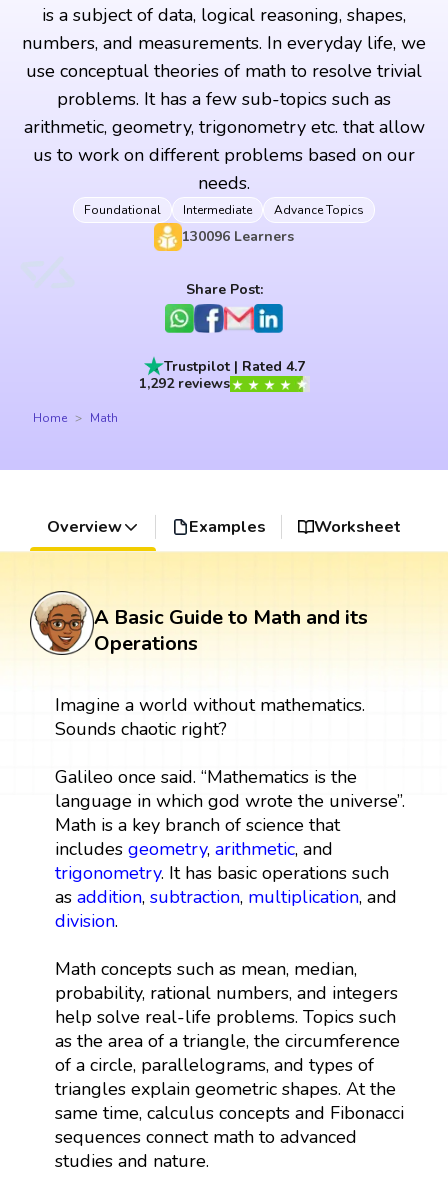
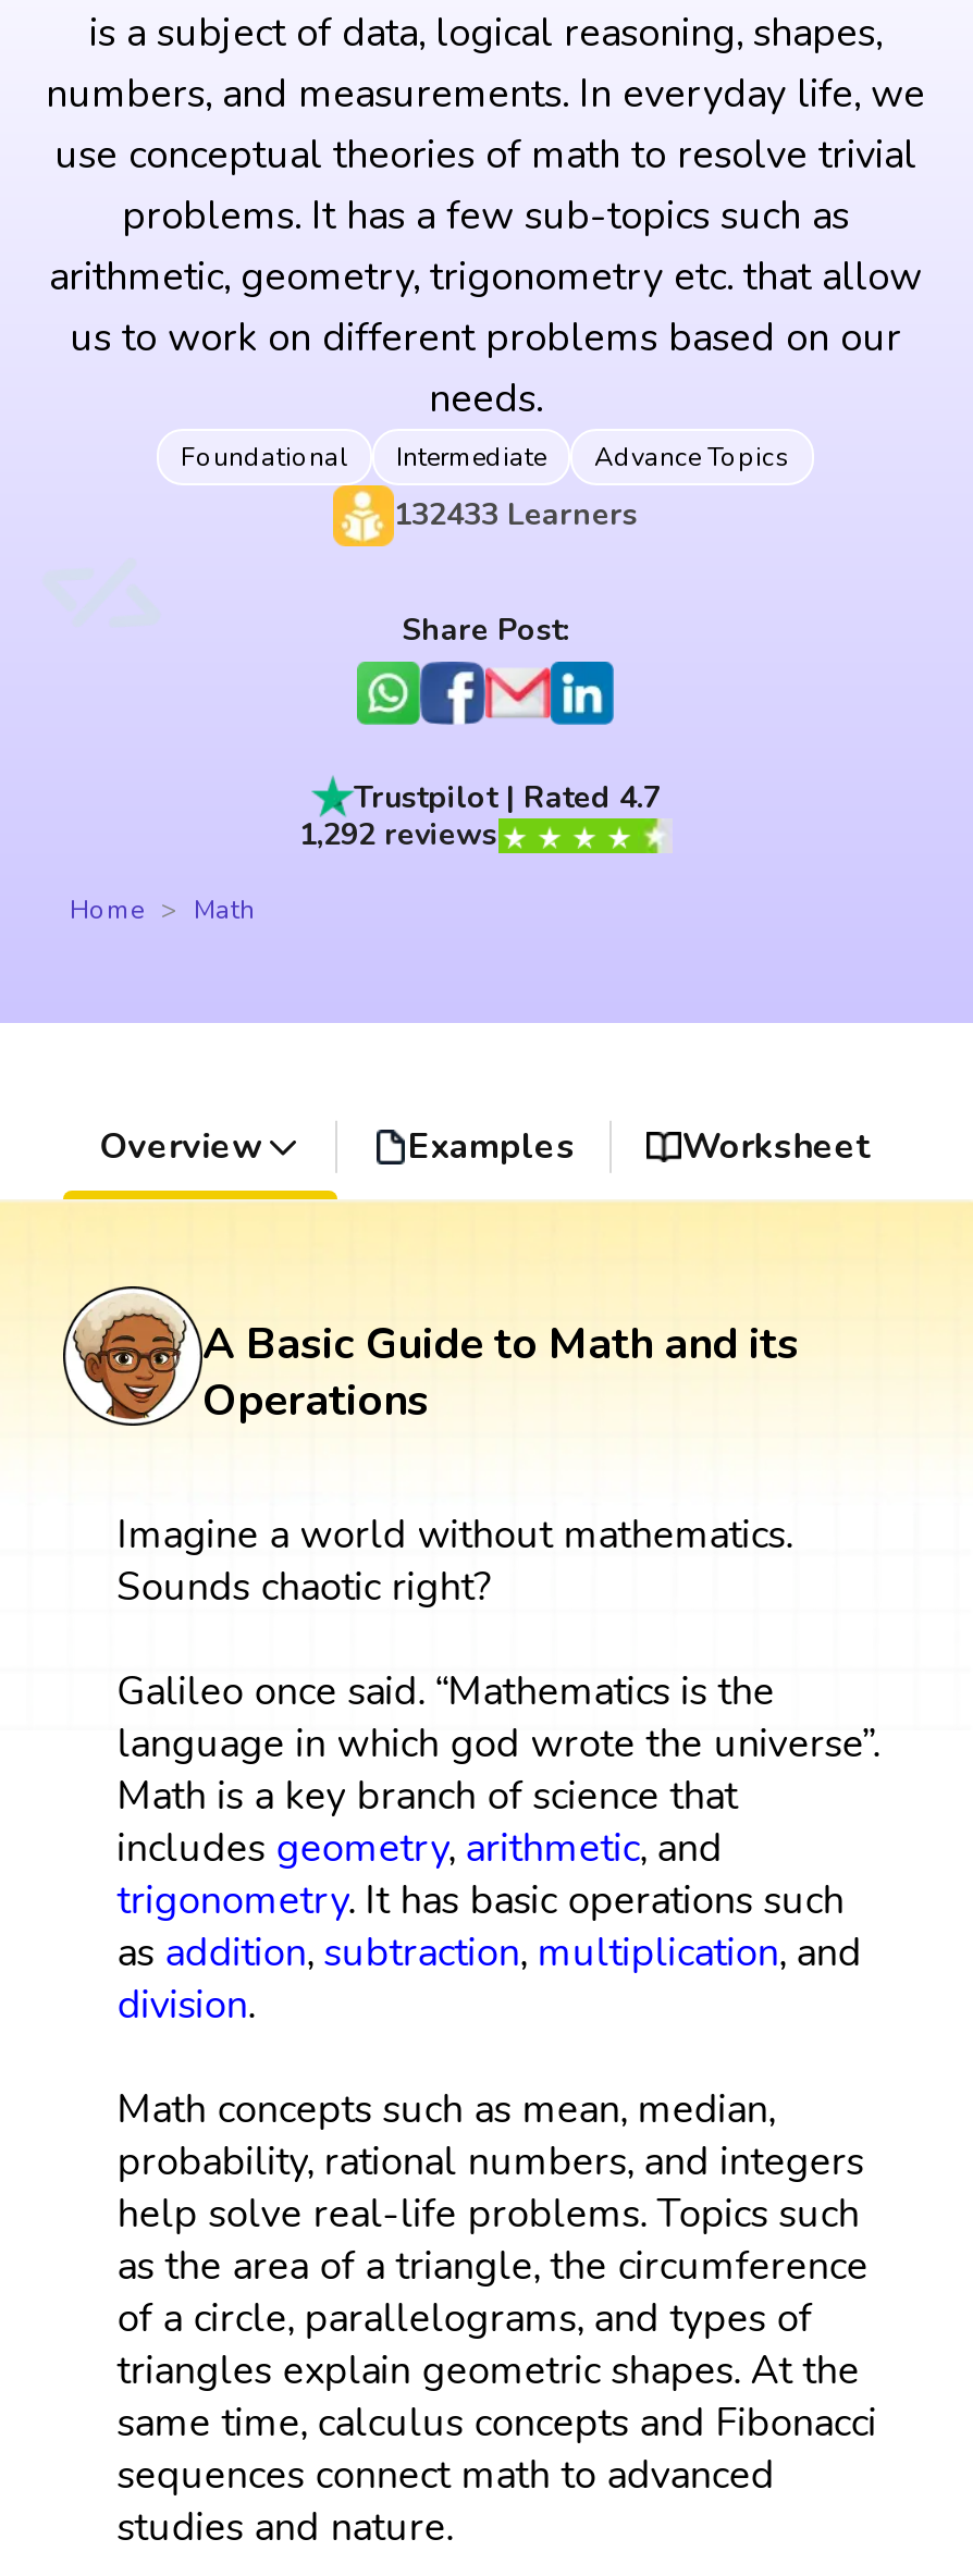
[182,227,294,246] 130096 Learners -> [394,494,638,535] 132433 Learners

